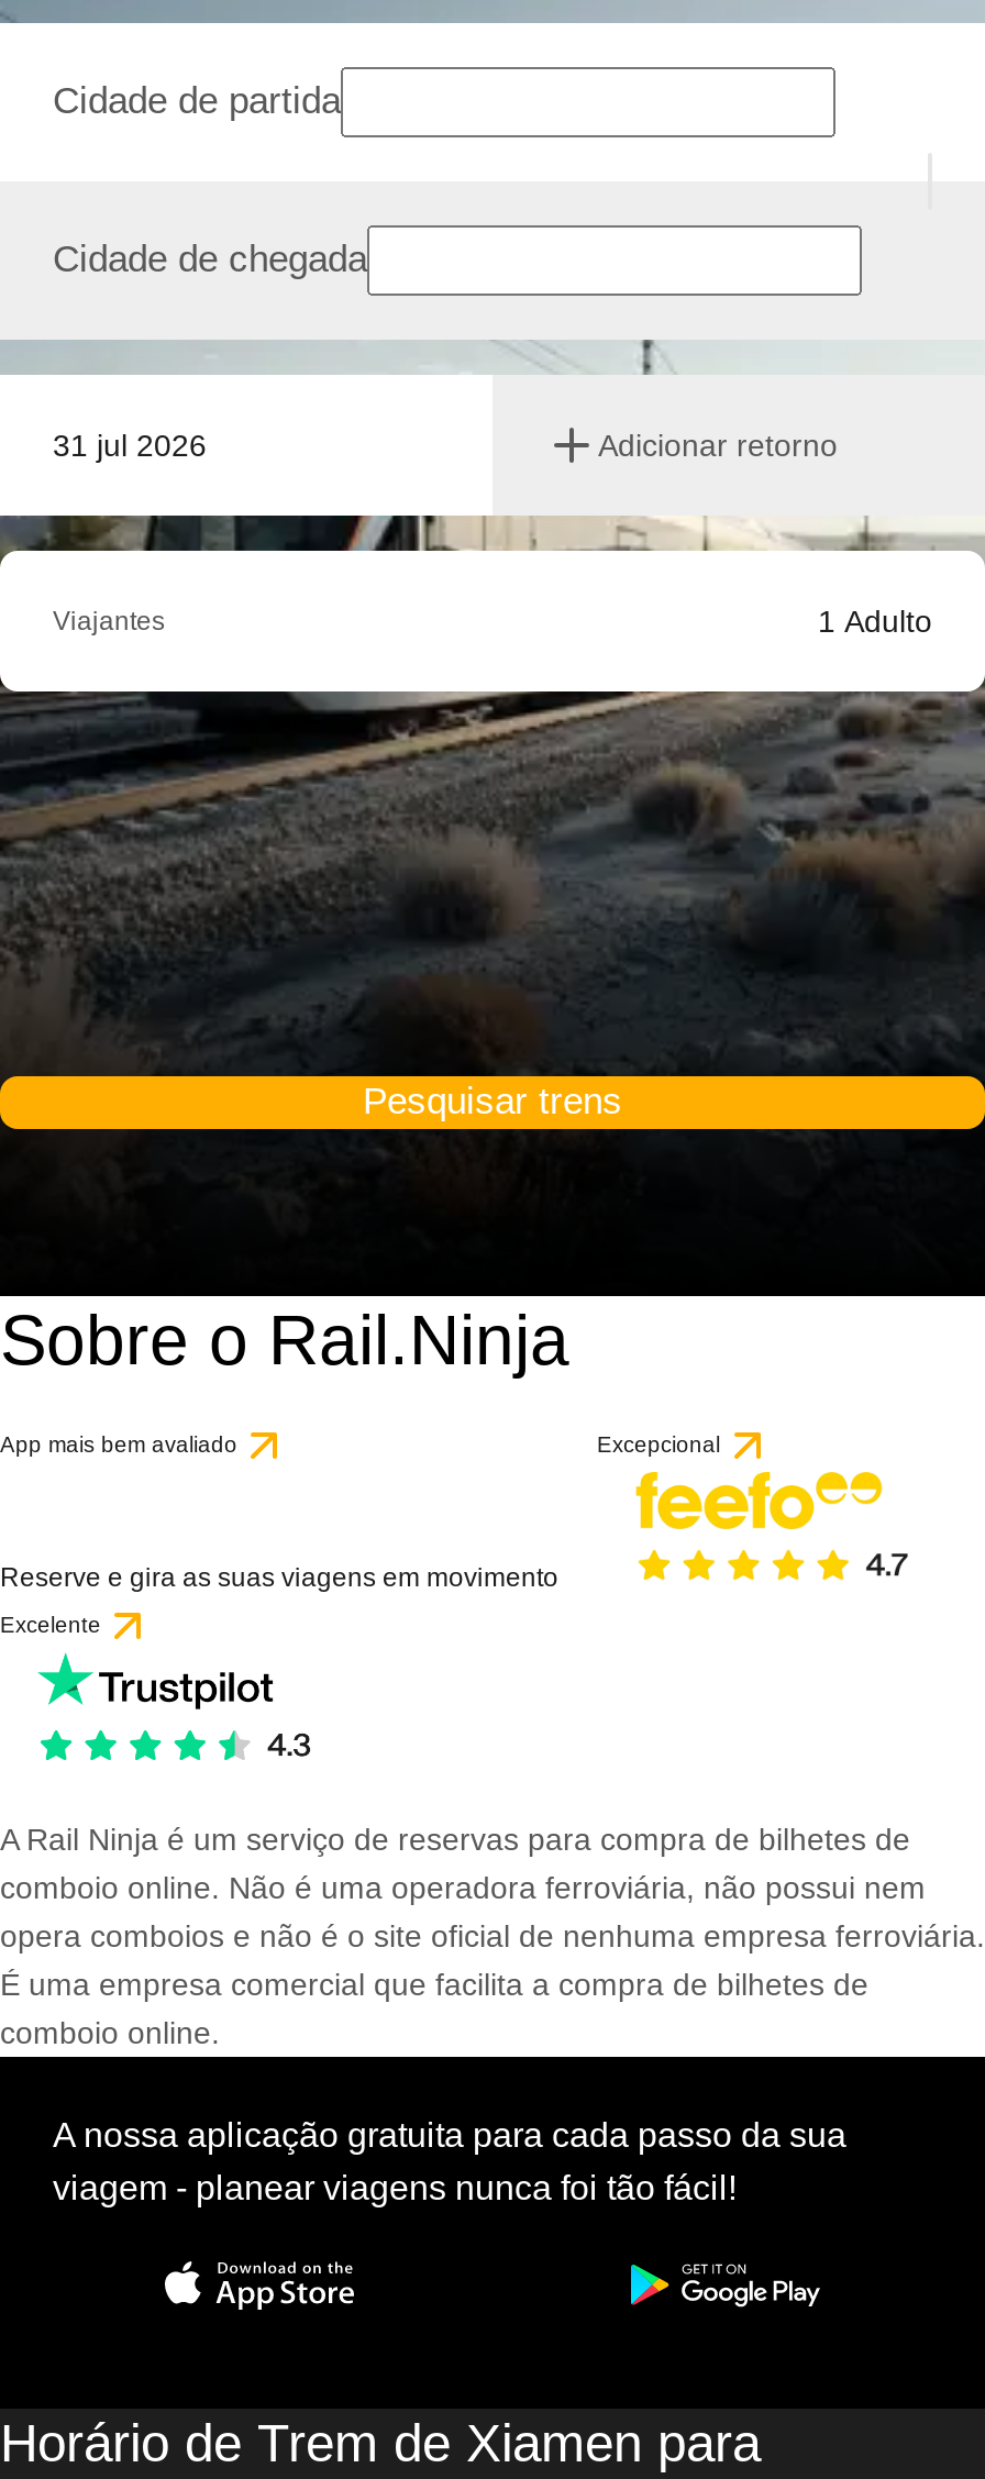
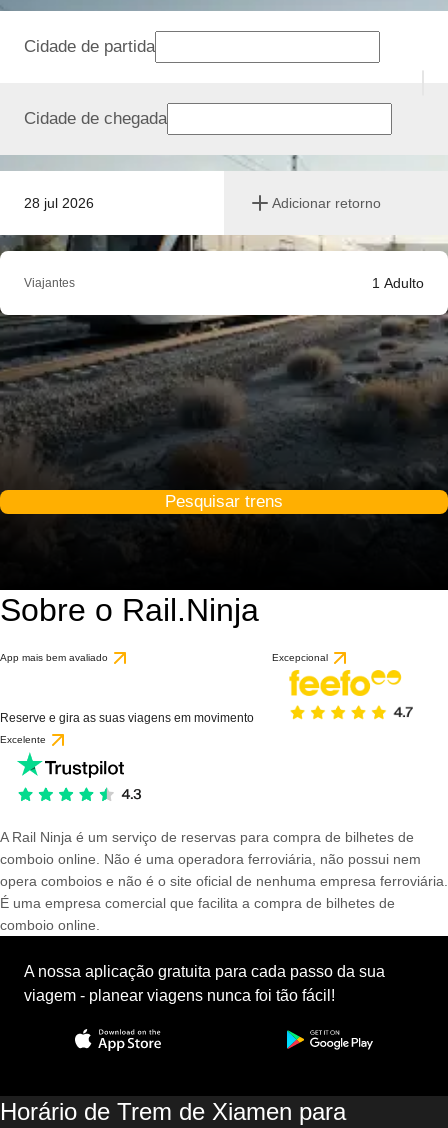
[53,428,207,463] 31 jul 2026 -> [24,195,94,211] 28 jul 2026

